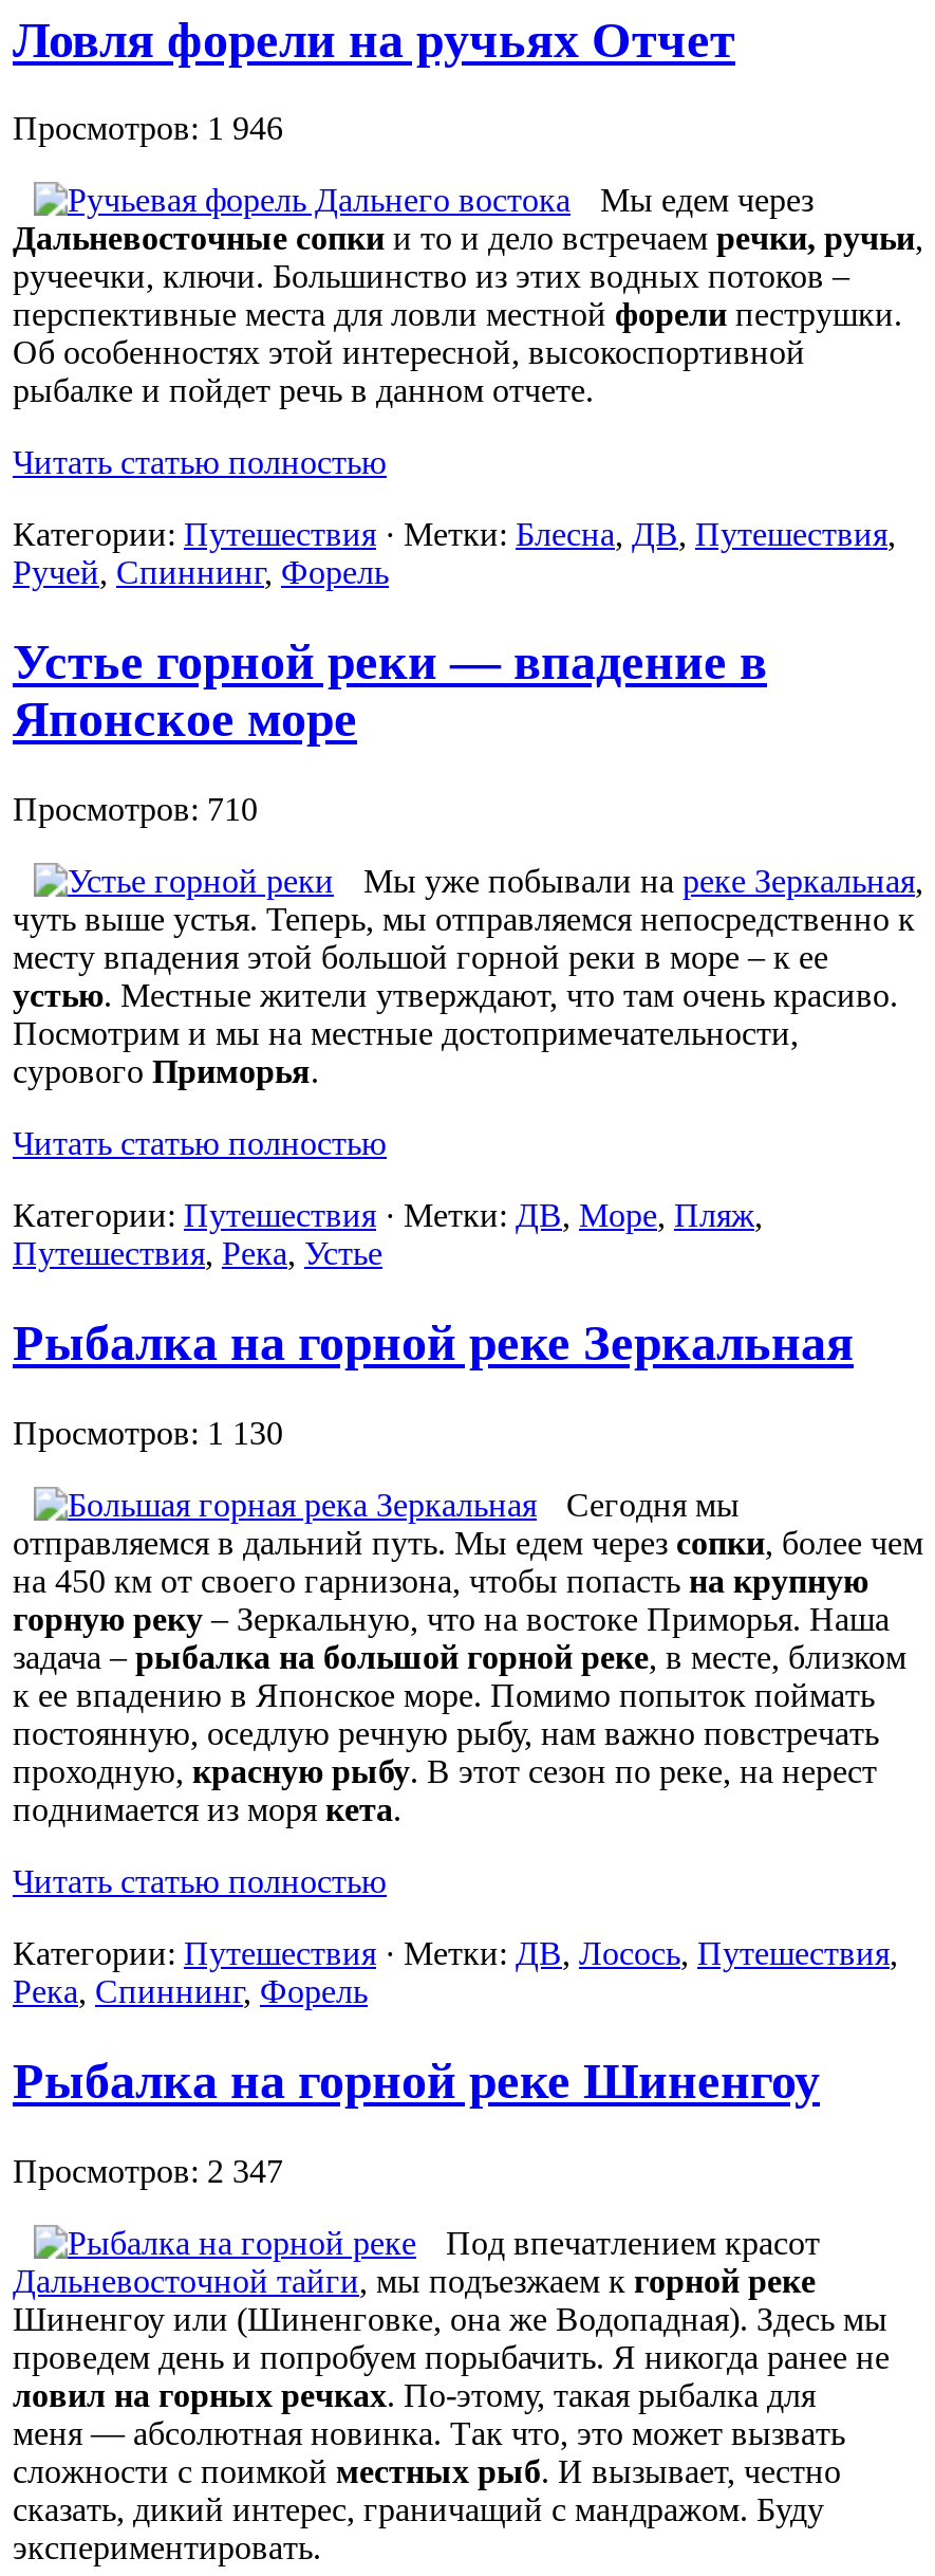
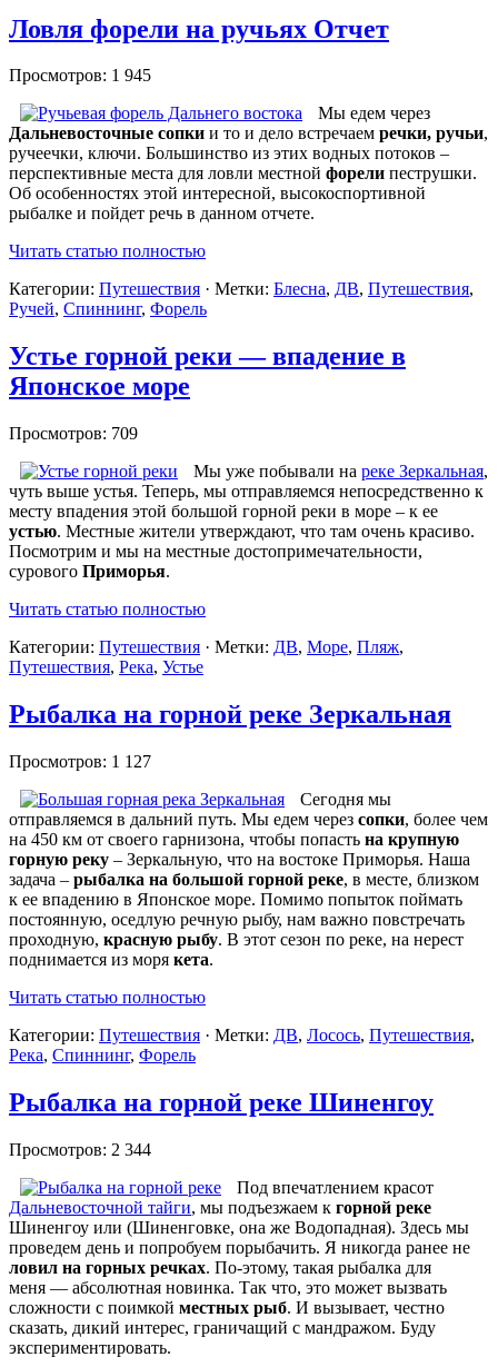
[13,111,283,147] Просмотров: 1 946 -> [9,66,151,85] Просмотров: 1 945
[13,791,258,827] Просмотров: 710 -> [9,424,138,443] Просмотров: 709
[13,1415,283,1451] Просмотров: 1 130 -> [9,752,151,771] Просмотров: 1 127
[13,2153,283,2189] Просмотров: 2 347 -> [9,1140,151,1159] Просмотров: 2 344

